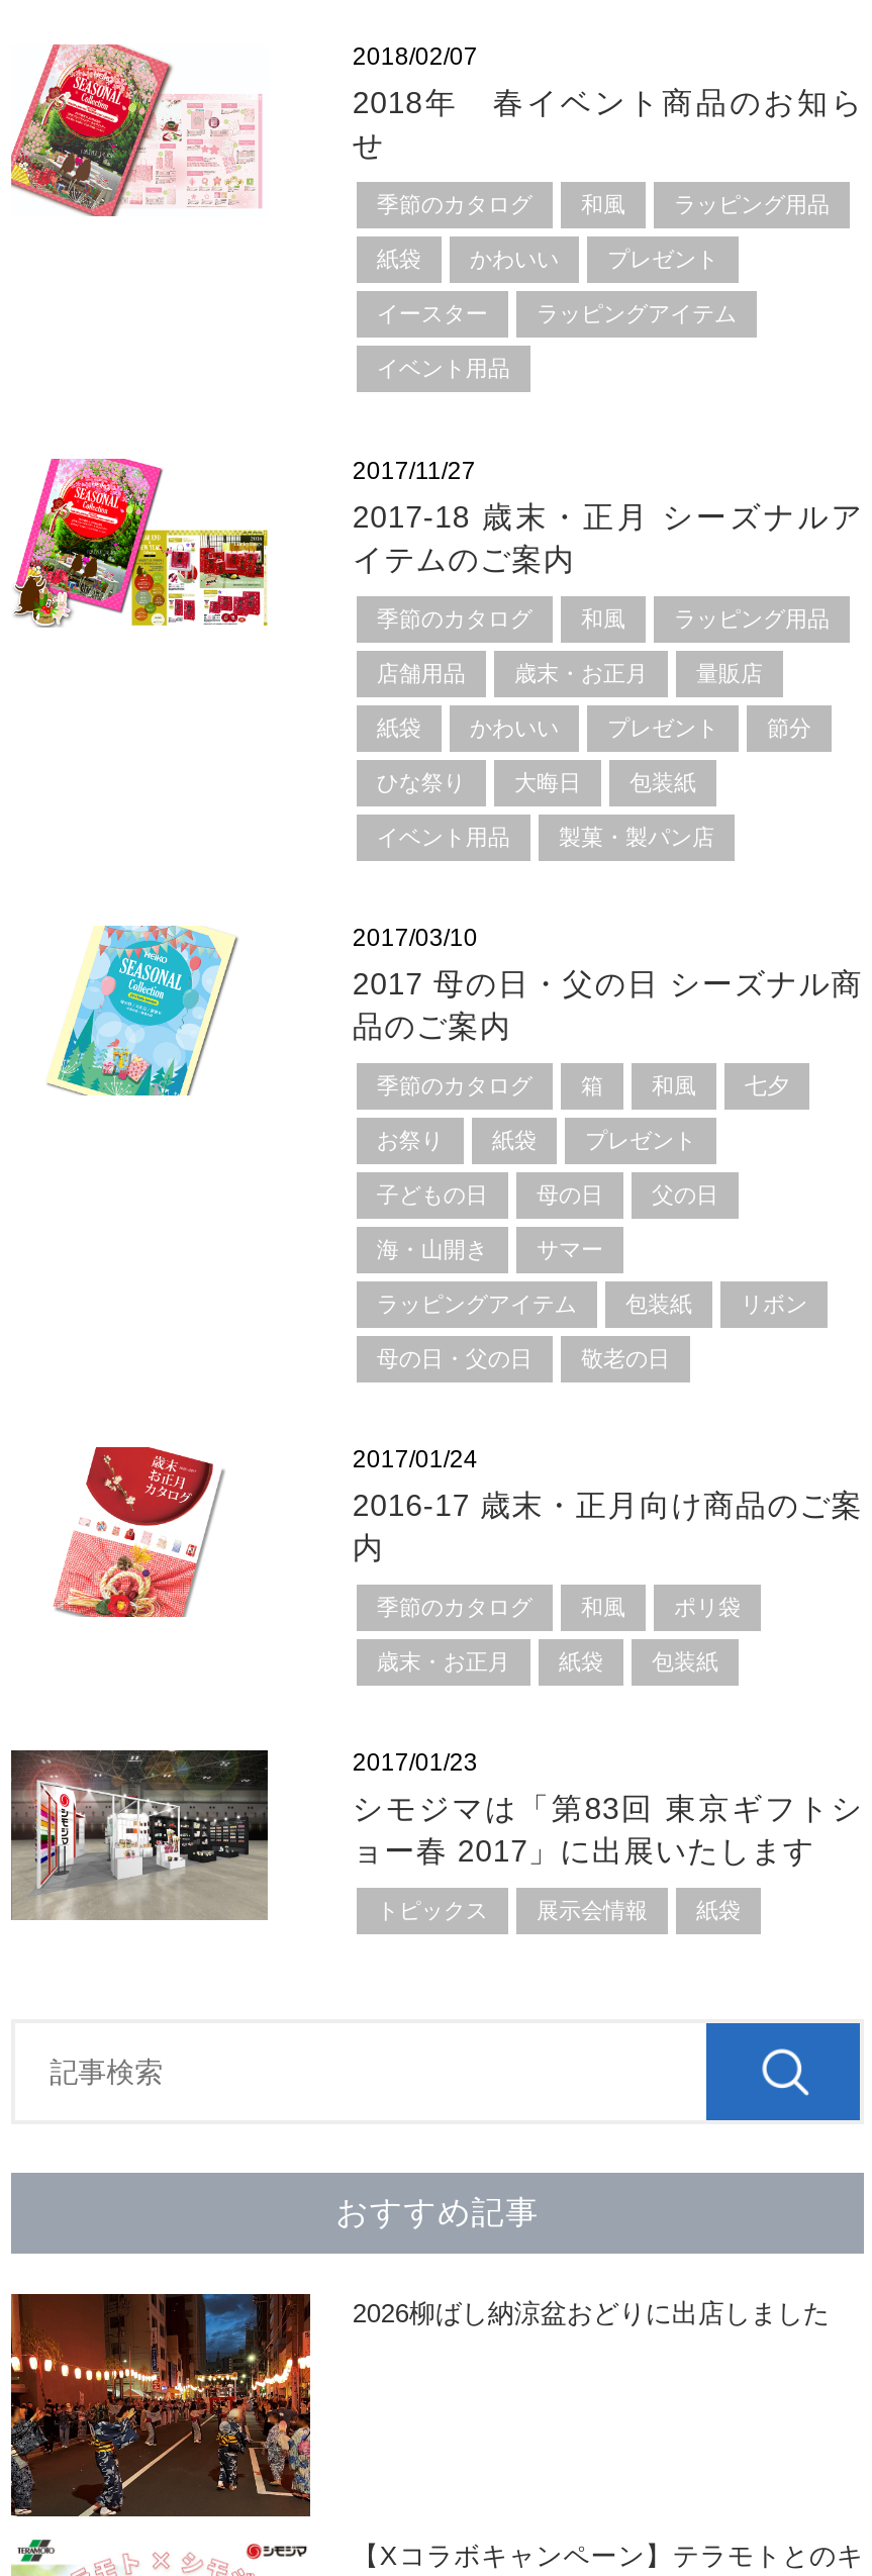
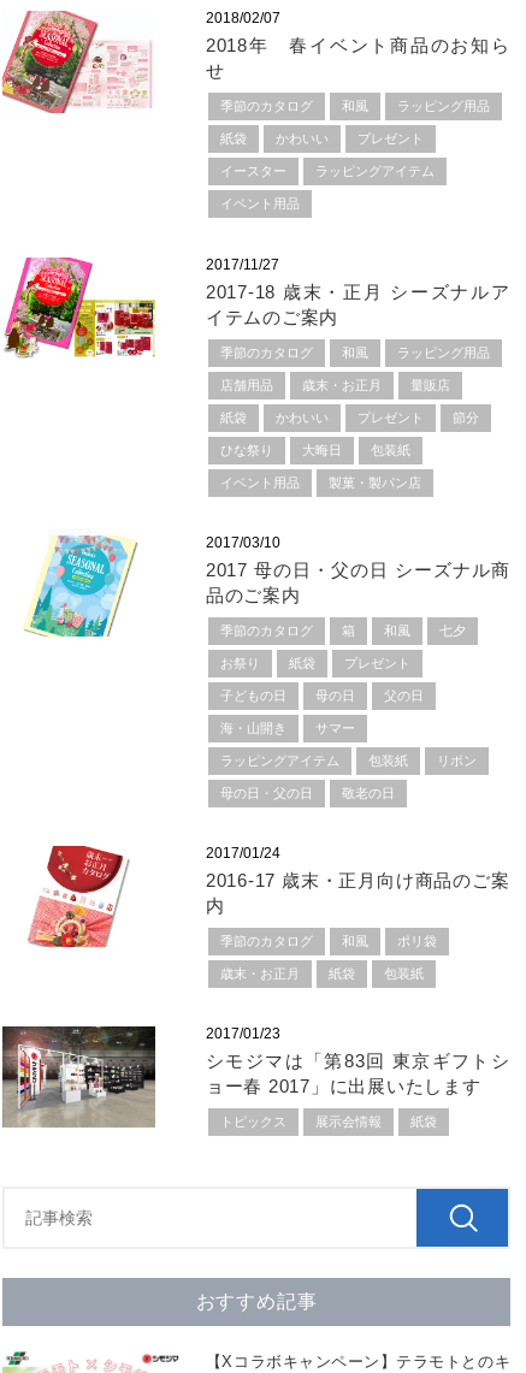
[9,2290,829,2518] [image] | 2026柳ばし納涼盆おどりに出店しました -> none

